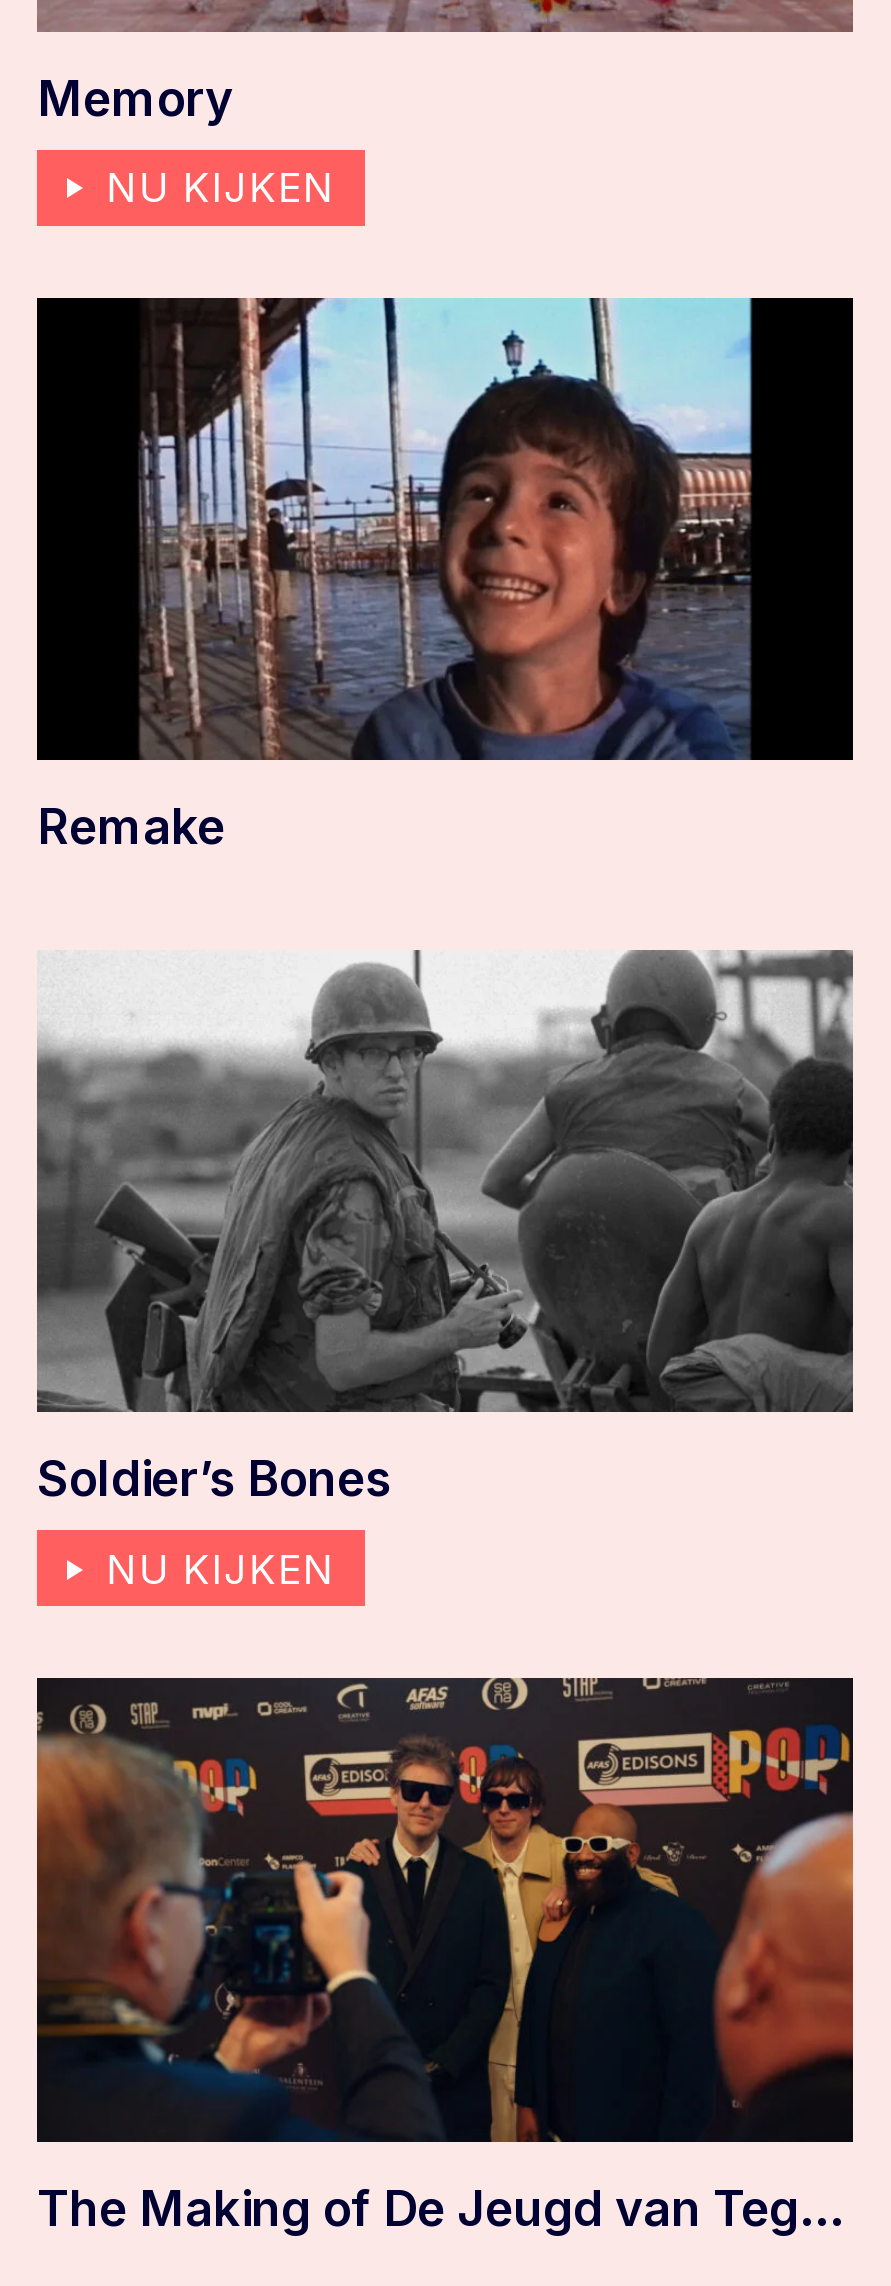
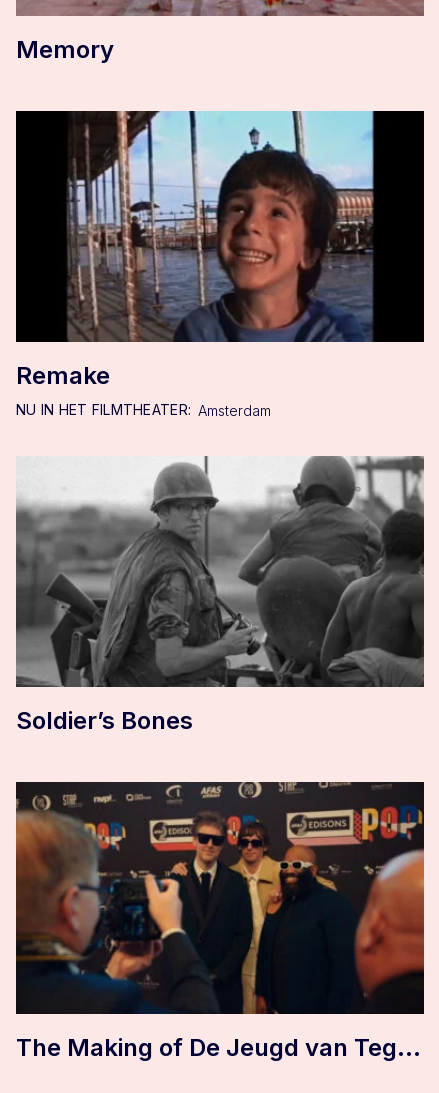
[106,165,335,213] NU KIJKEN -> none
none -> [16,401,271,419] NU IN HET FILMTHEATER: Amsterdam
[106,1546,335,1594] NU KIJKEN -> none

